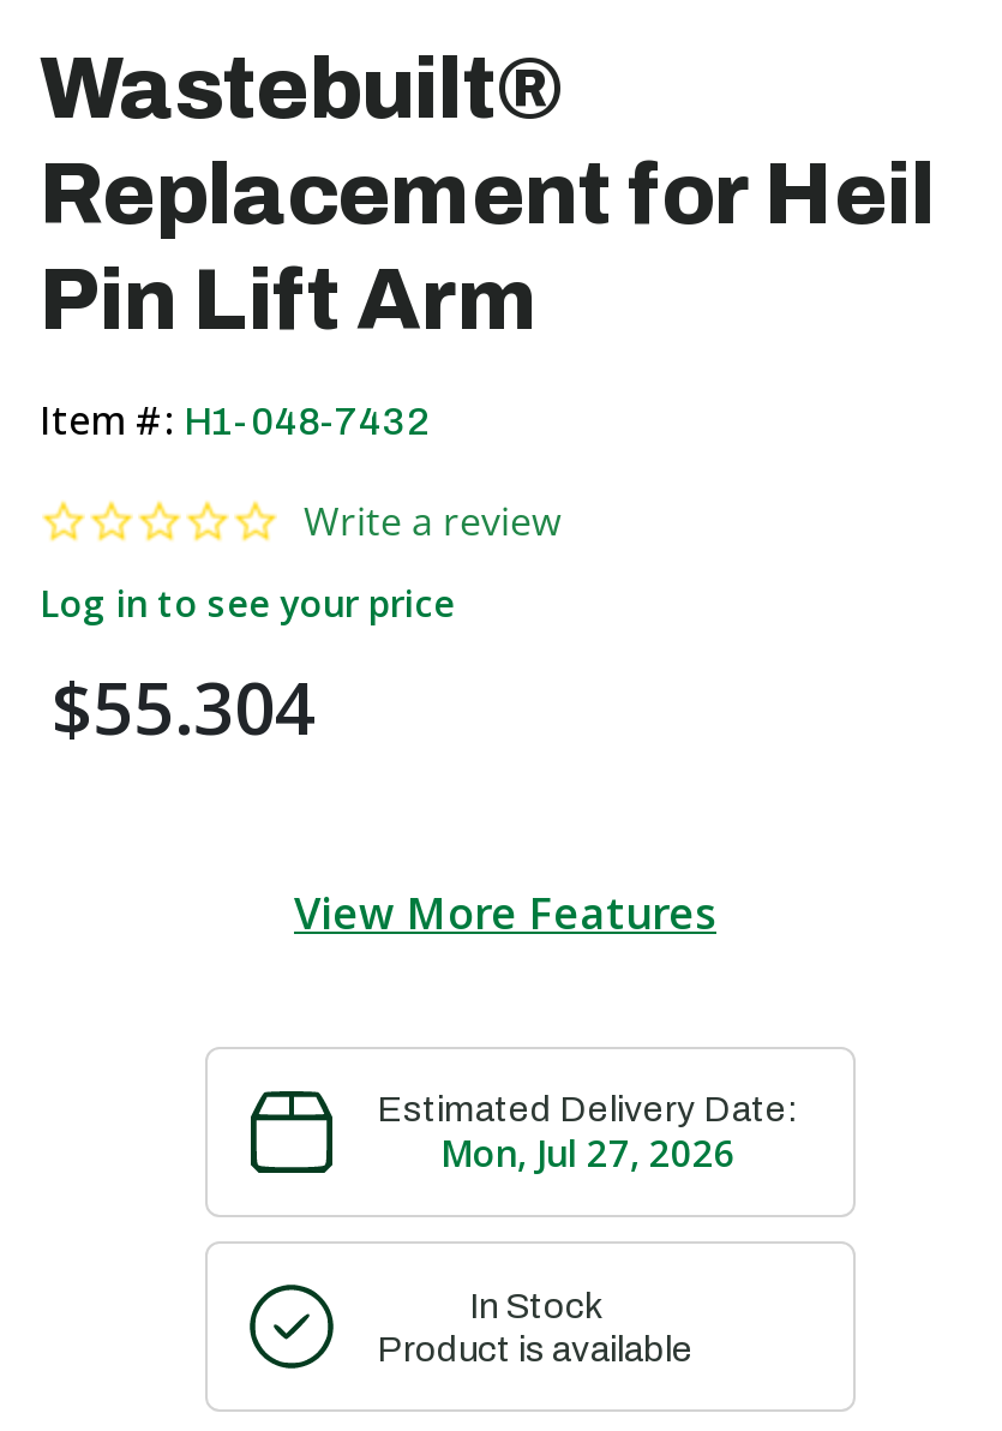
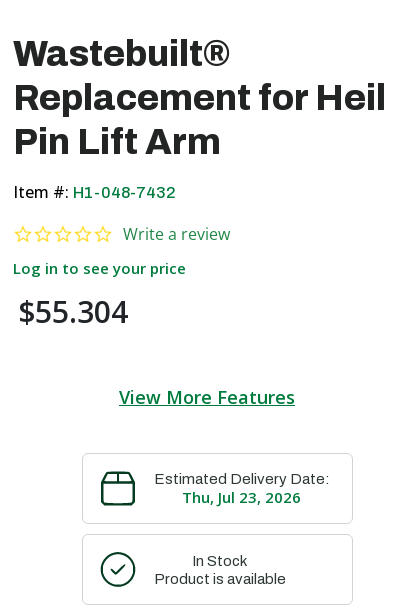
[440,1128,736,1176] Mon, Jul 27, 2026 -> [182,487,301,507] Thu, Jul 23, 2026

